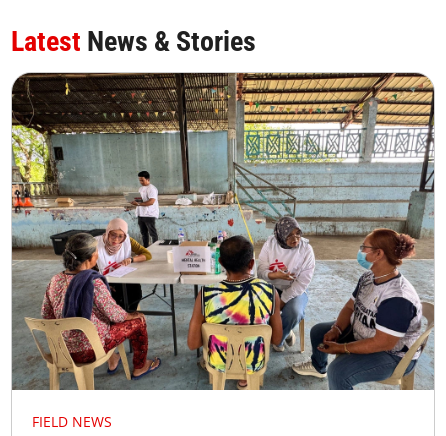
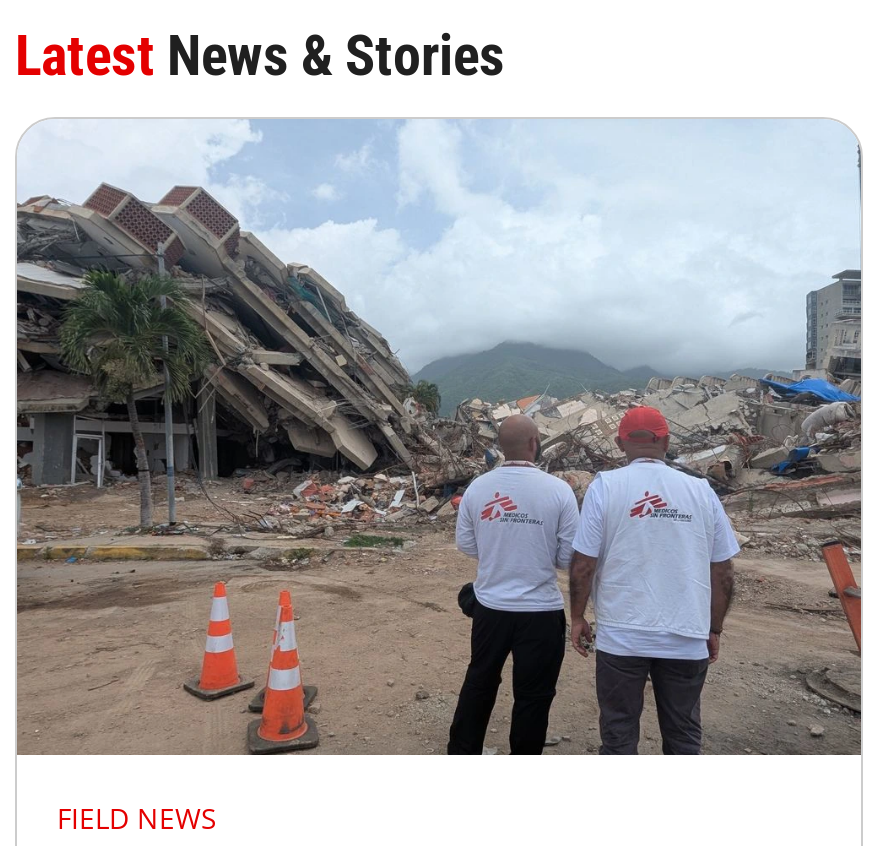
[11,72,435,390] [image] -> [15,119,863,755] [image]

